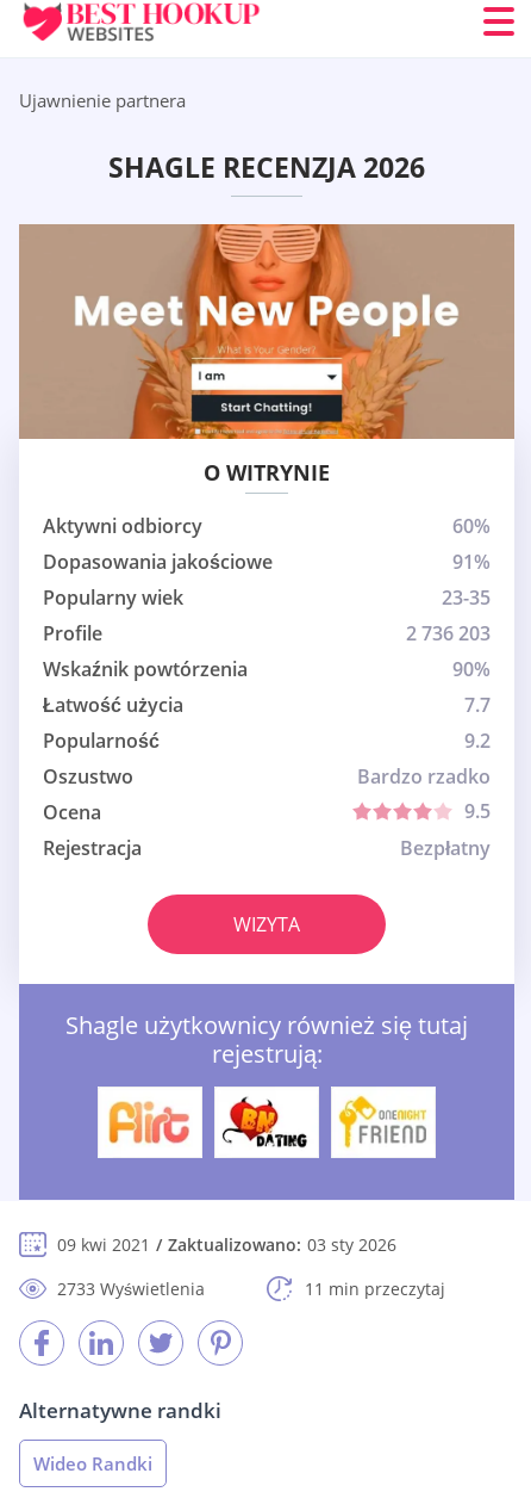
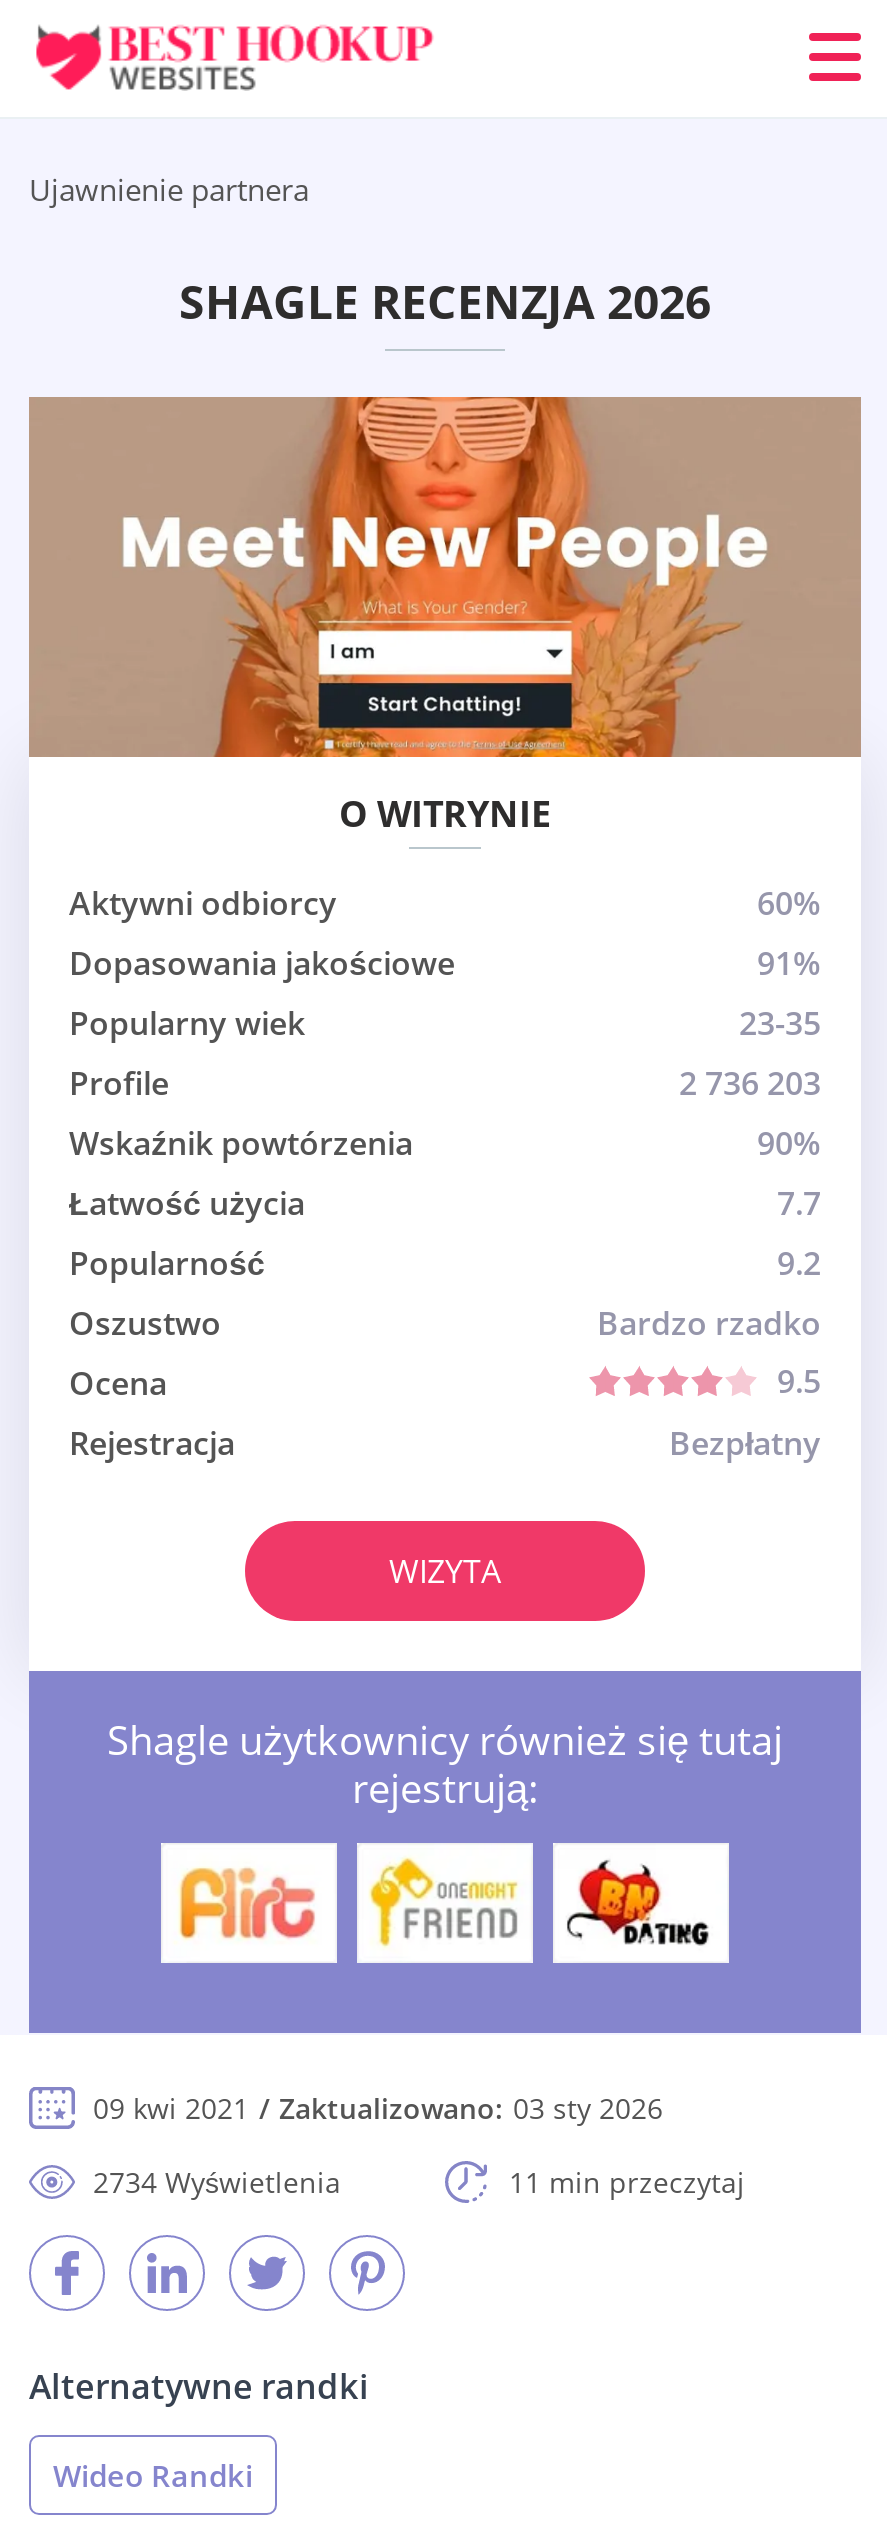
[221,1096,310,1149] [image] -> [369,1857,519,1947] [image]
[338,1095,427,1149] [image] -> [565,1859,713,1947] [image]
[57,1278,205,1300] 2733 Wyświetlenia -> [93,2163,341,2201] 2734 Wyświetlenia

